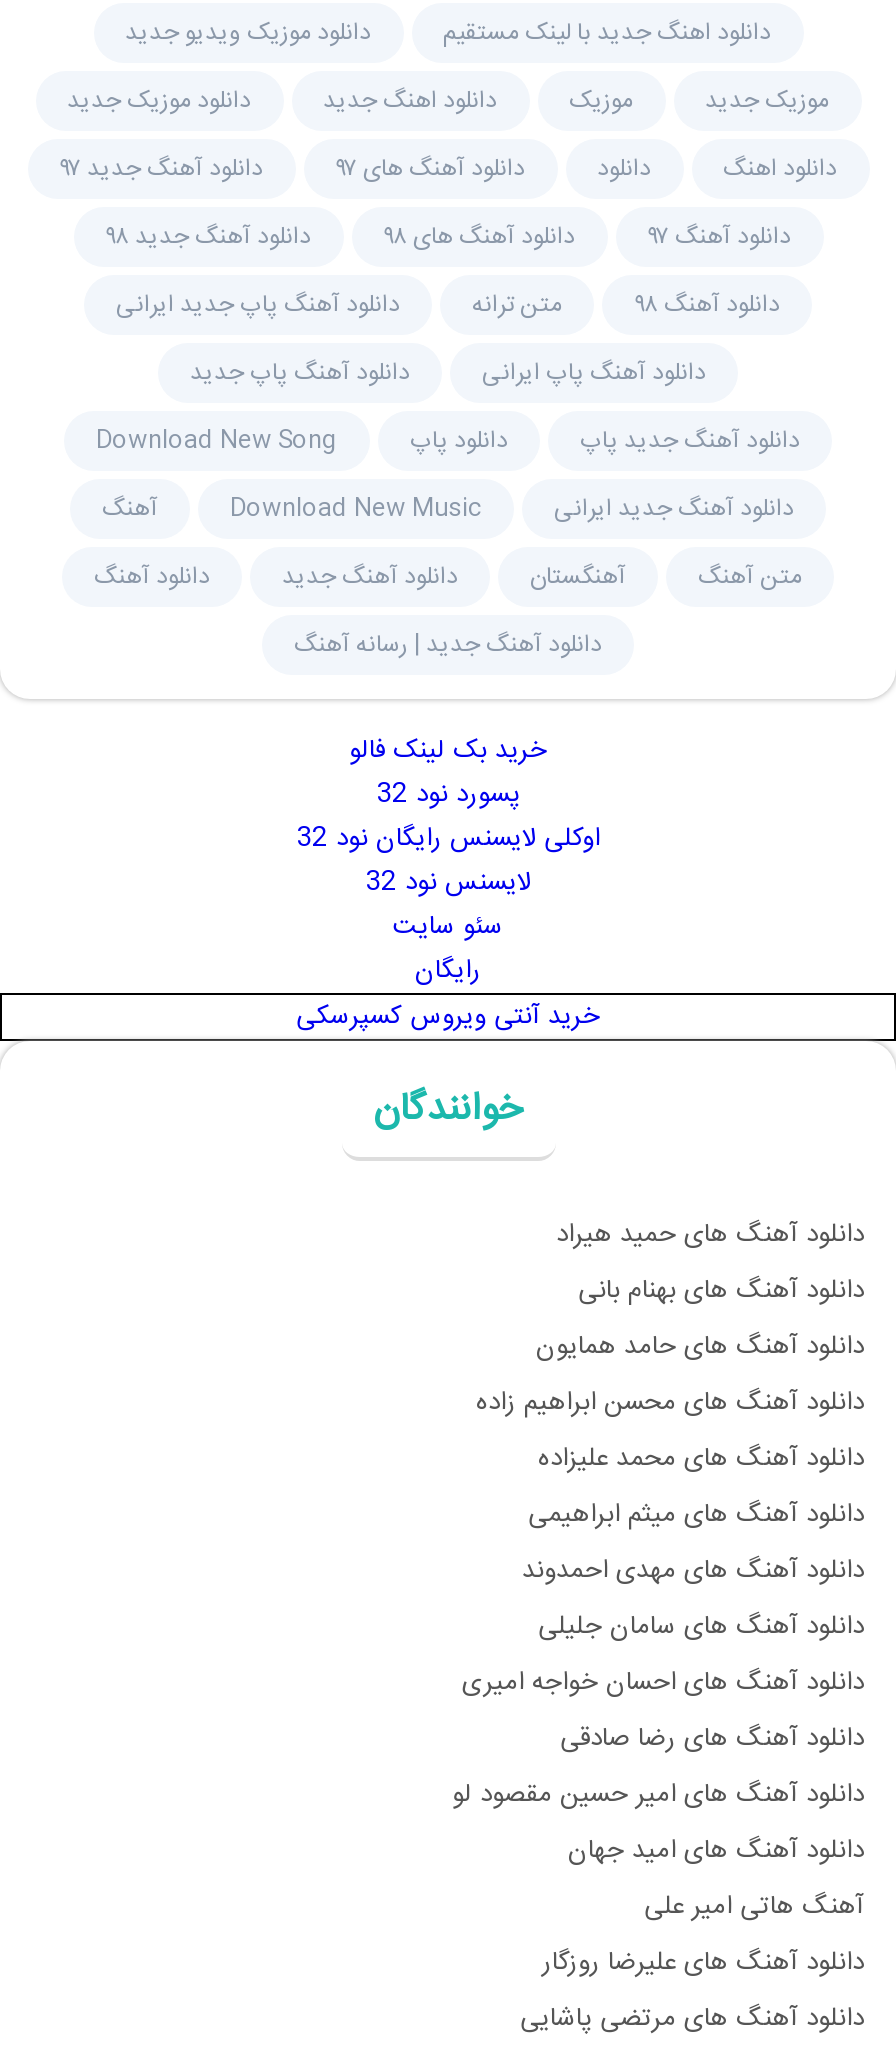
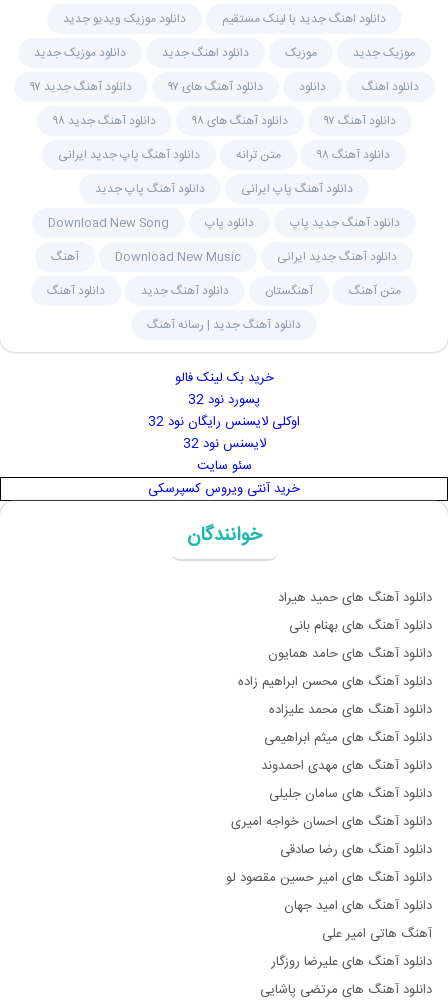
[415,949,481,993] رایگان -> none

